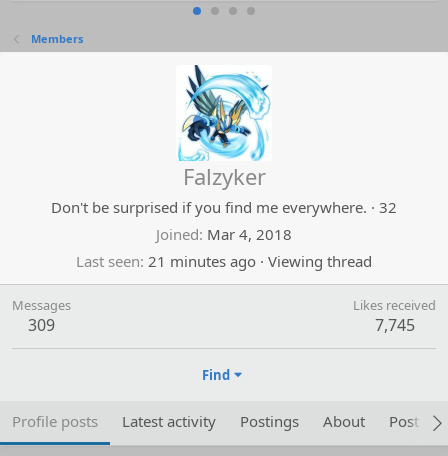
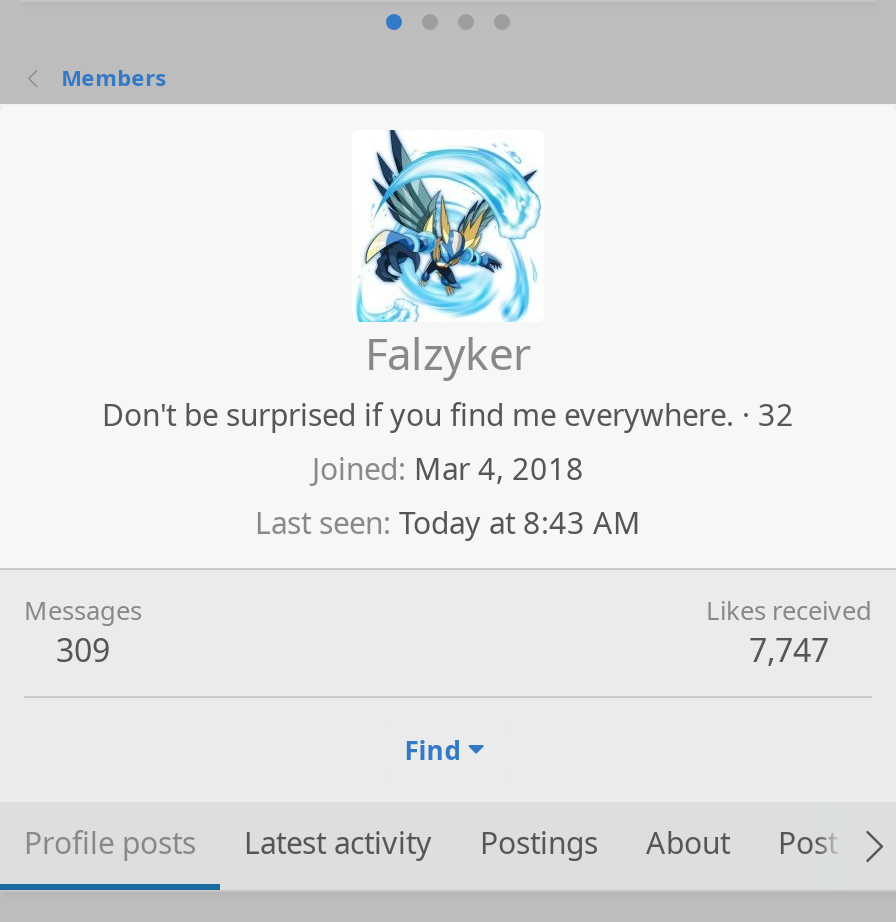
[76,251,372,271] Last seen 21 minutes ago · Viewing thread -> [255,502,641,542] Last seen Today at 8:43 AM
[374,314,414,336] 7,745 -> [749,628,829,672] 7,747

